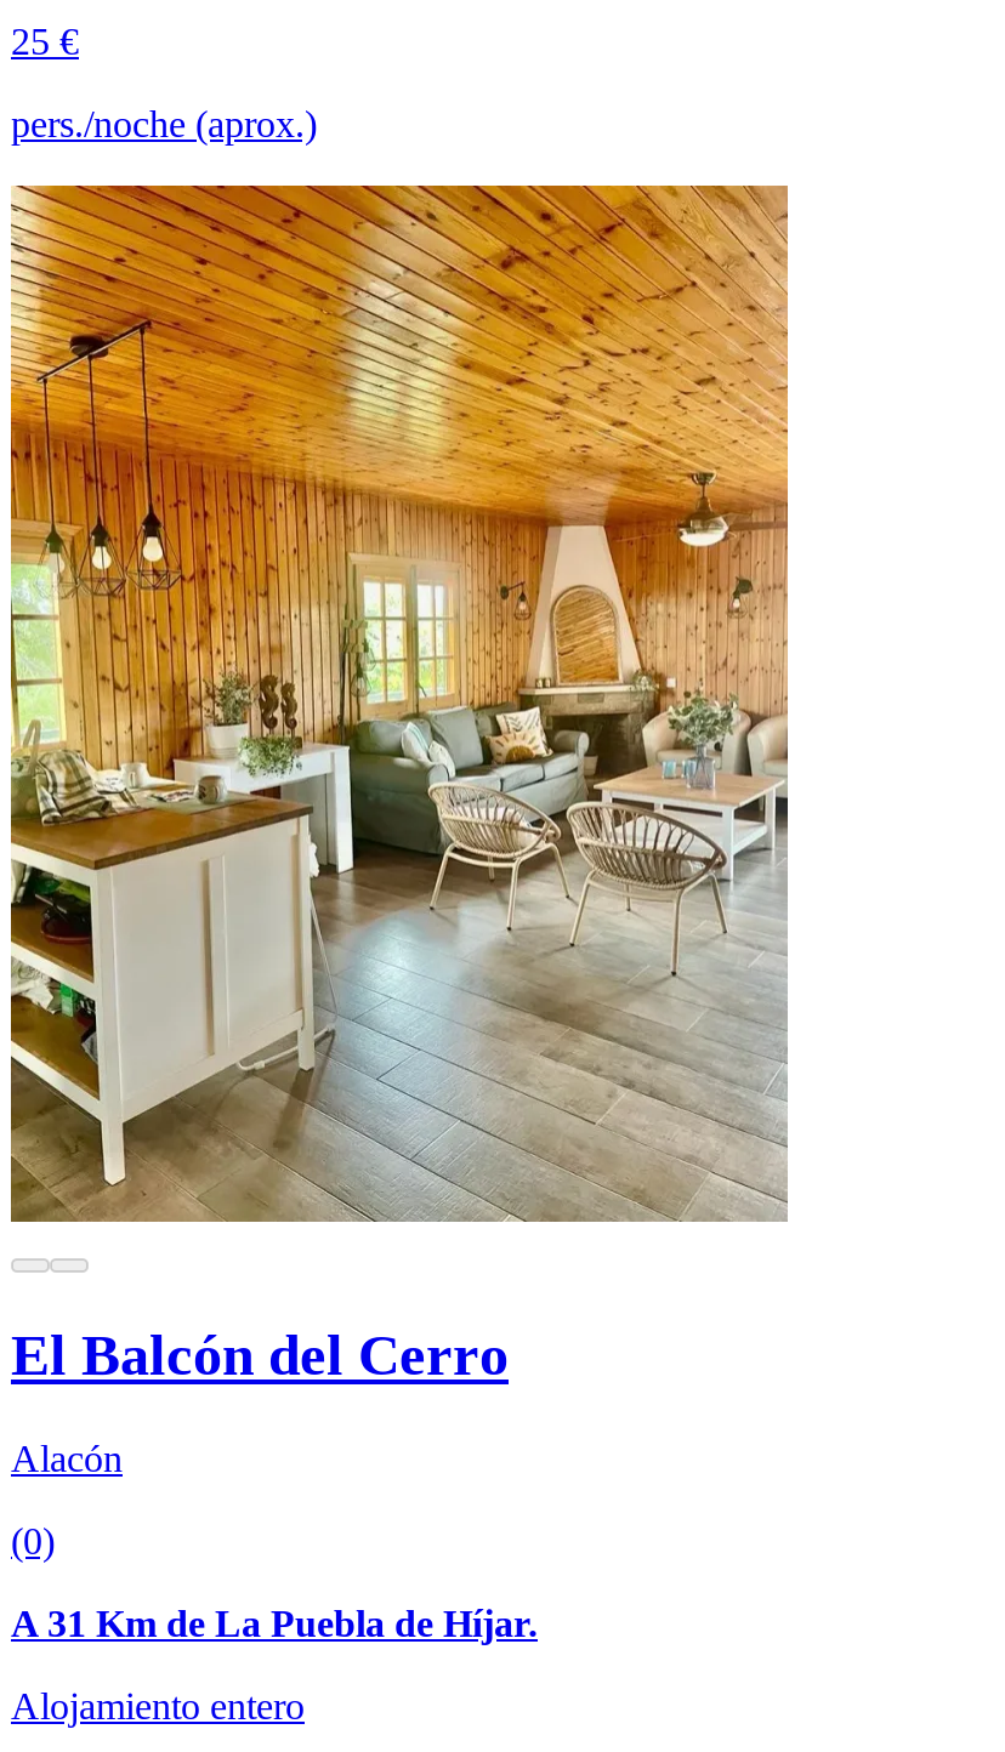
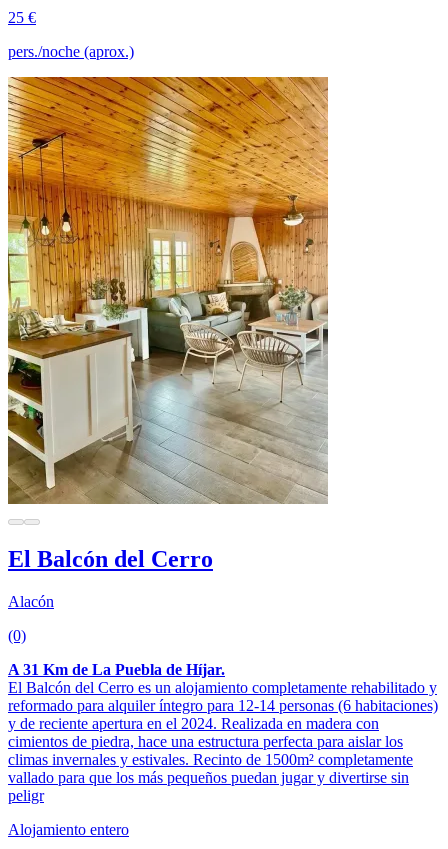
none -> [8,679,438,804] El Balcón del Cerro es un alojamiento completamente rehabilitado y | reformado para alquiler íntegro para 12-14 personas (6 habitaciones) | y de reciente apertura en el 2024. Realizada en madera con | cimientos de piedra, hace una estructura perfecta para aislar los | climas invernales y estivales. Recinto de 1500m² completamente | vallado para que los más pequeños puedan jugar y divertirse sin | peligr

